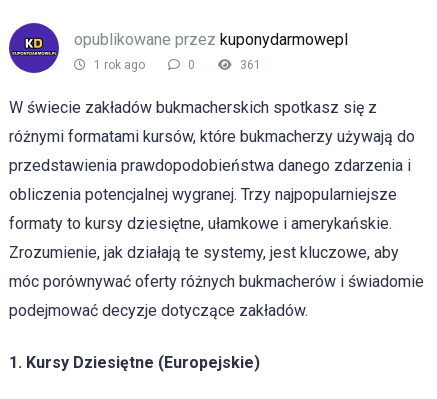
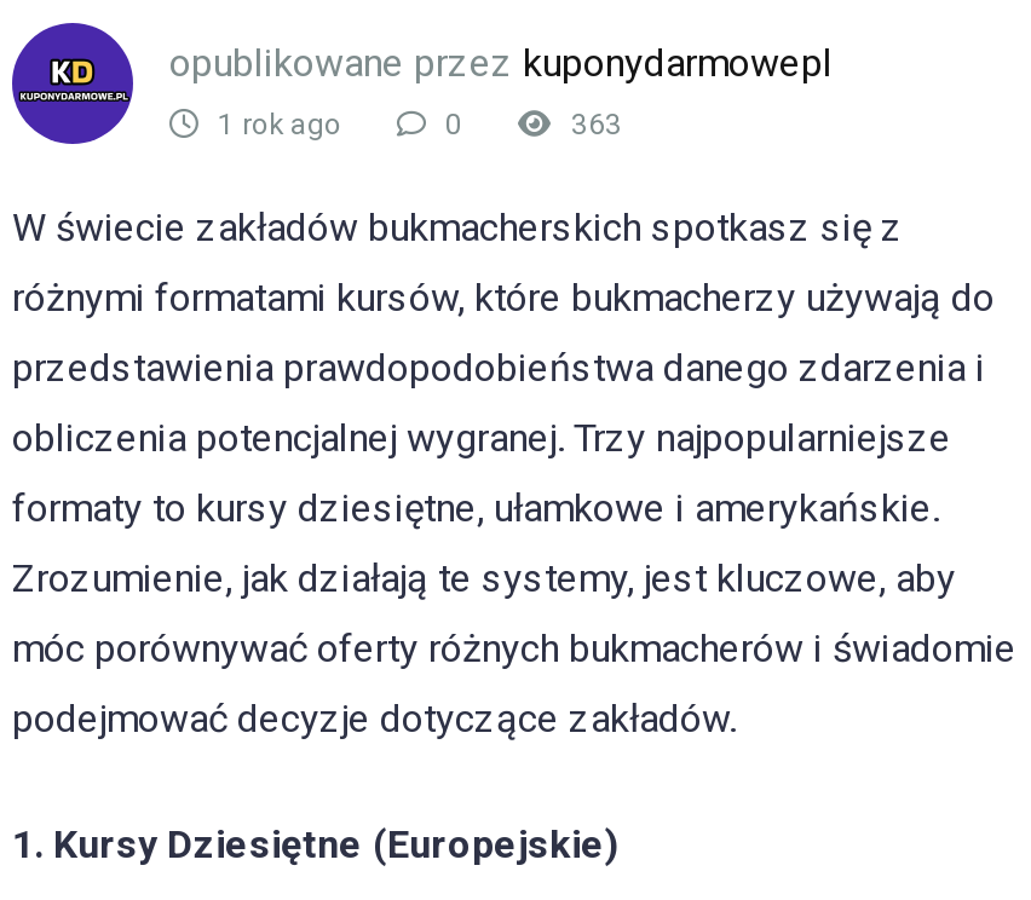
[237,58,261,72] 361 -> [564,108,622,142] 363

